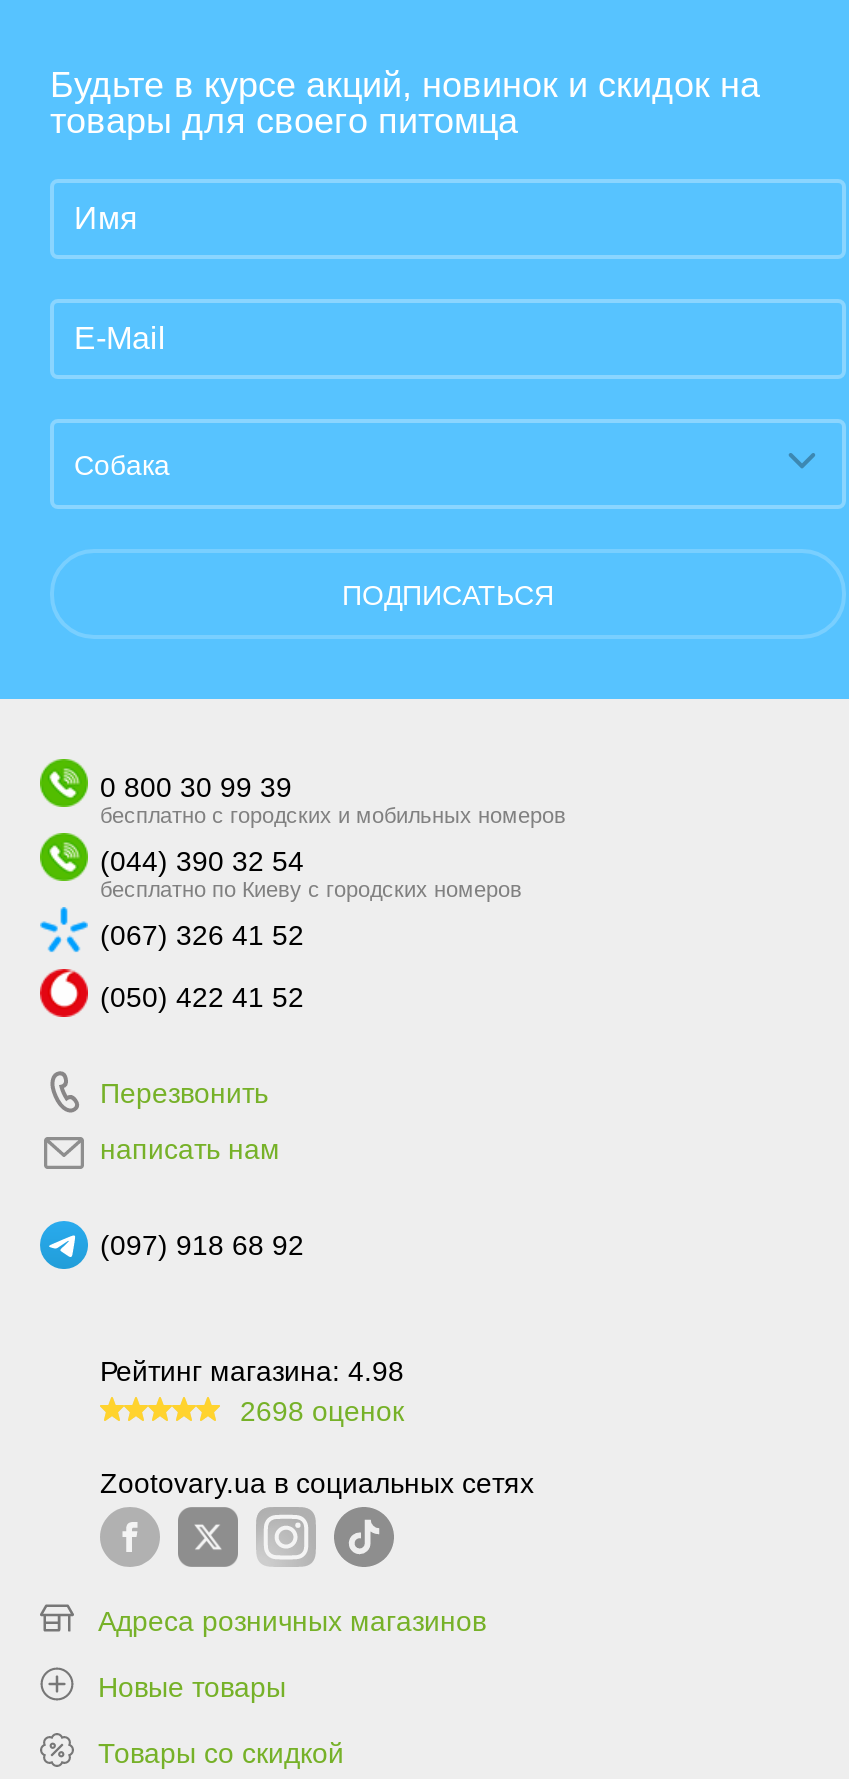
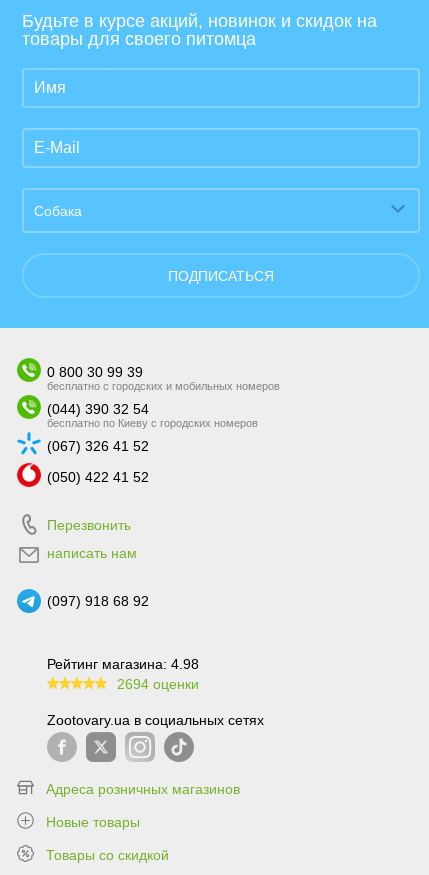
[240,1395,404,1427] 2698 оценок -> [117,676,199,692] 2694 оценки

